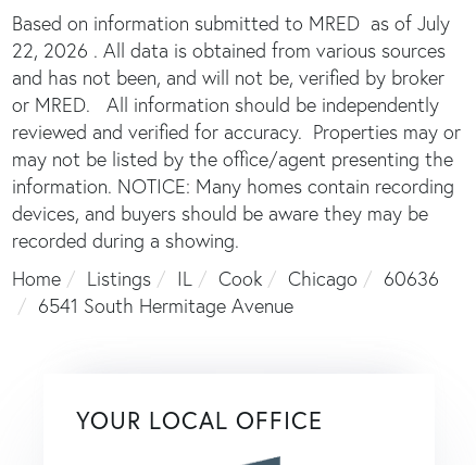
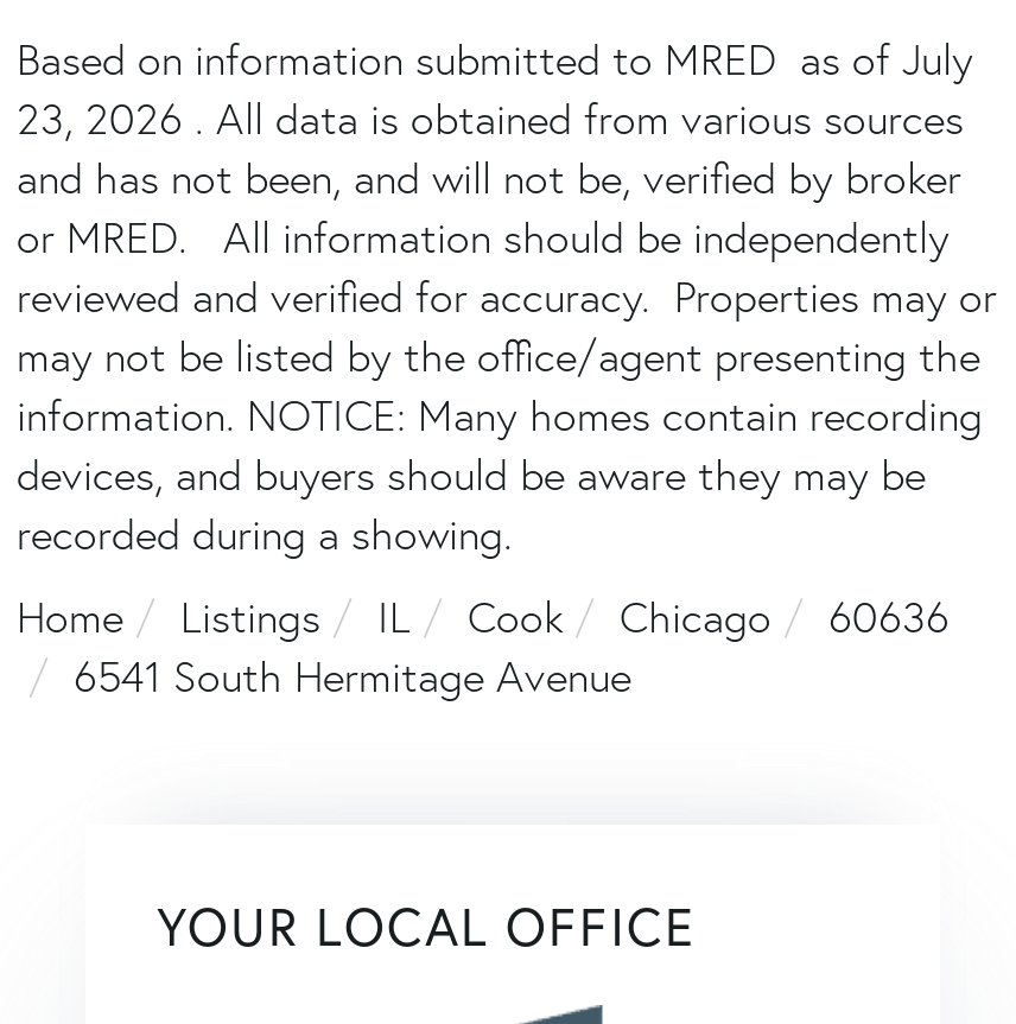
[12,38,446,63] 22, 2026 . All data is obtained from various sources -> [17,90,964,145] 23, 2026 . All data is obtained from various sources

